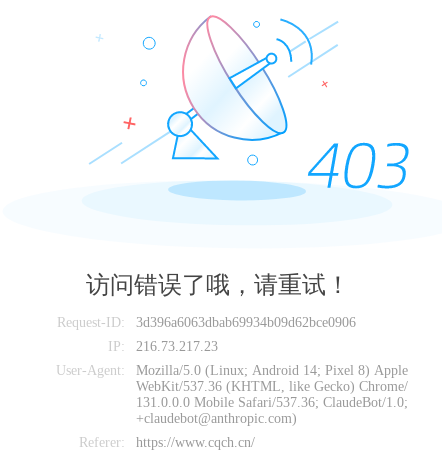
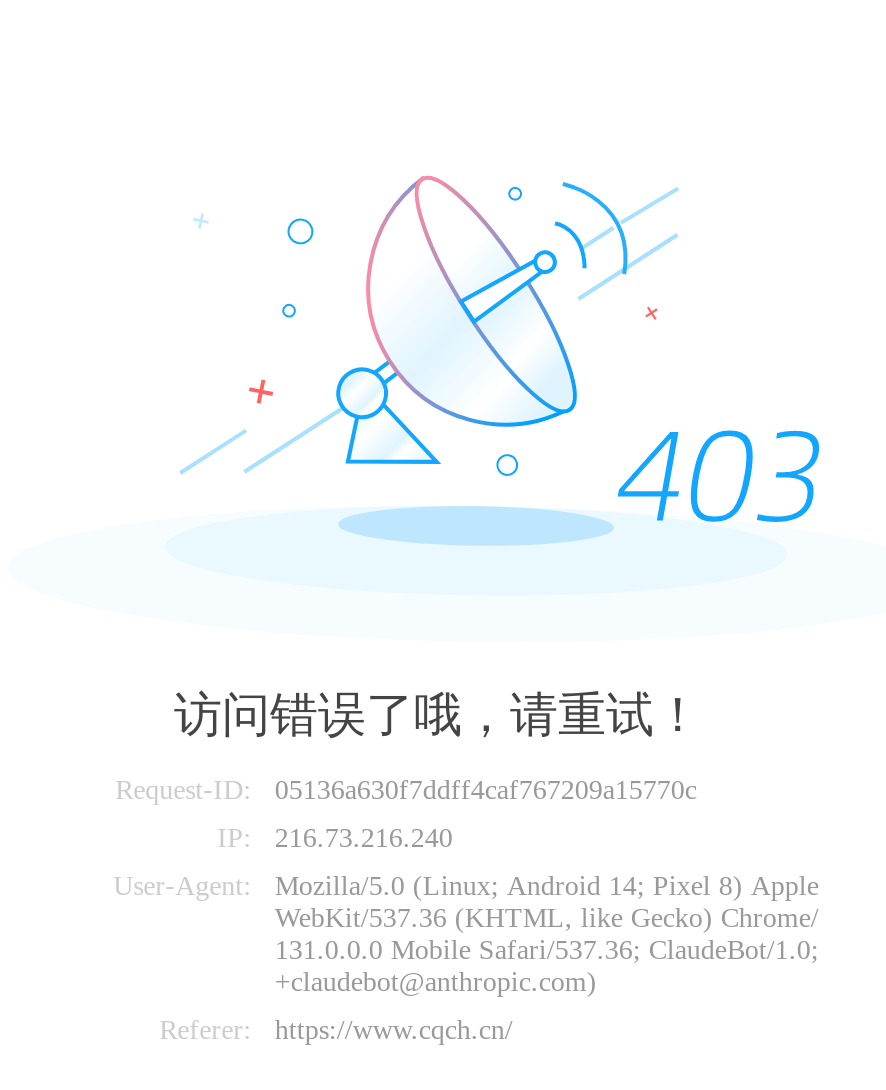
[57,315,356,330] Request-ID: 3d396a6063dbab69934b09d62bce0906 -> [115,775,697,805] Request-ID: 05136a630f7ddff4caf767209a15770c
[108,339,218,354] IP: 216.73.217.23 -> [217,823,453,853] IP: 216.73.216.240

